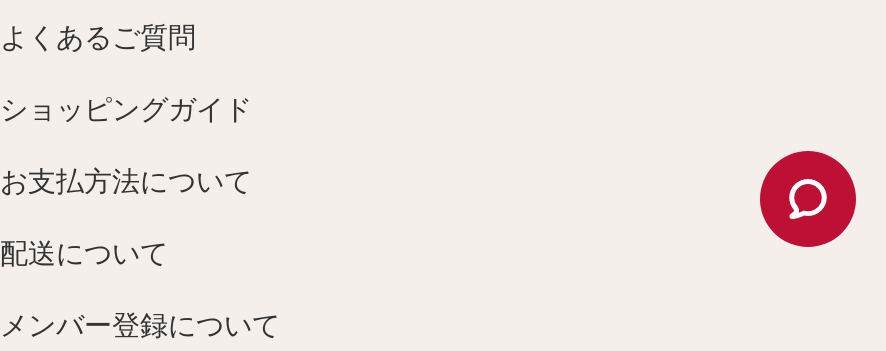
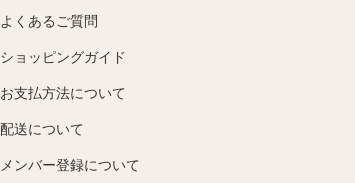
[758,149,858,249] [image] -> none

